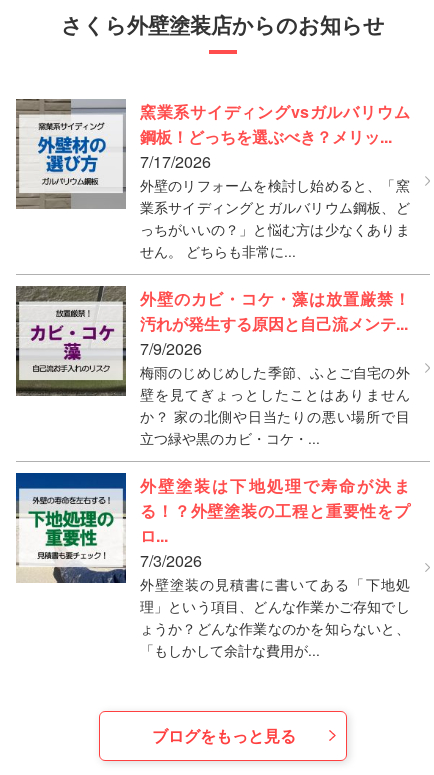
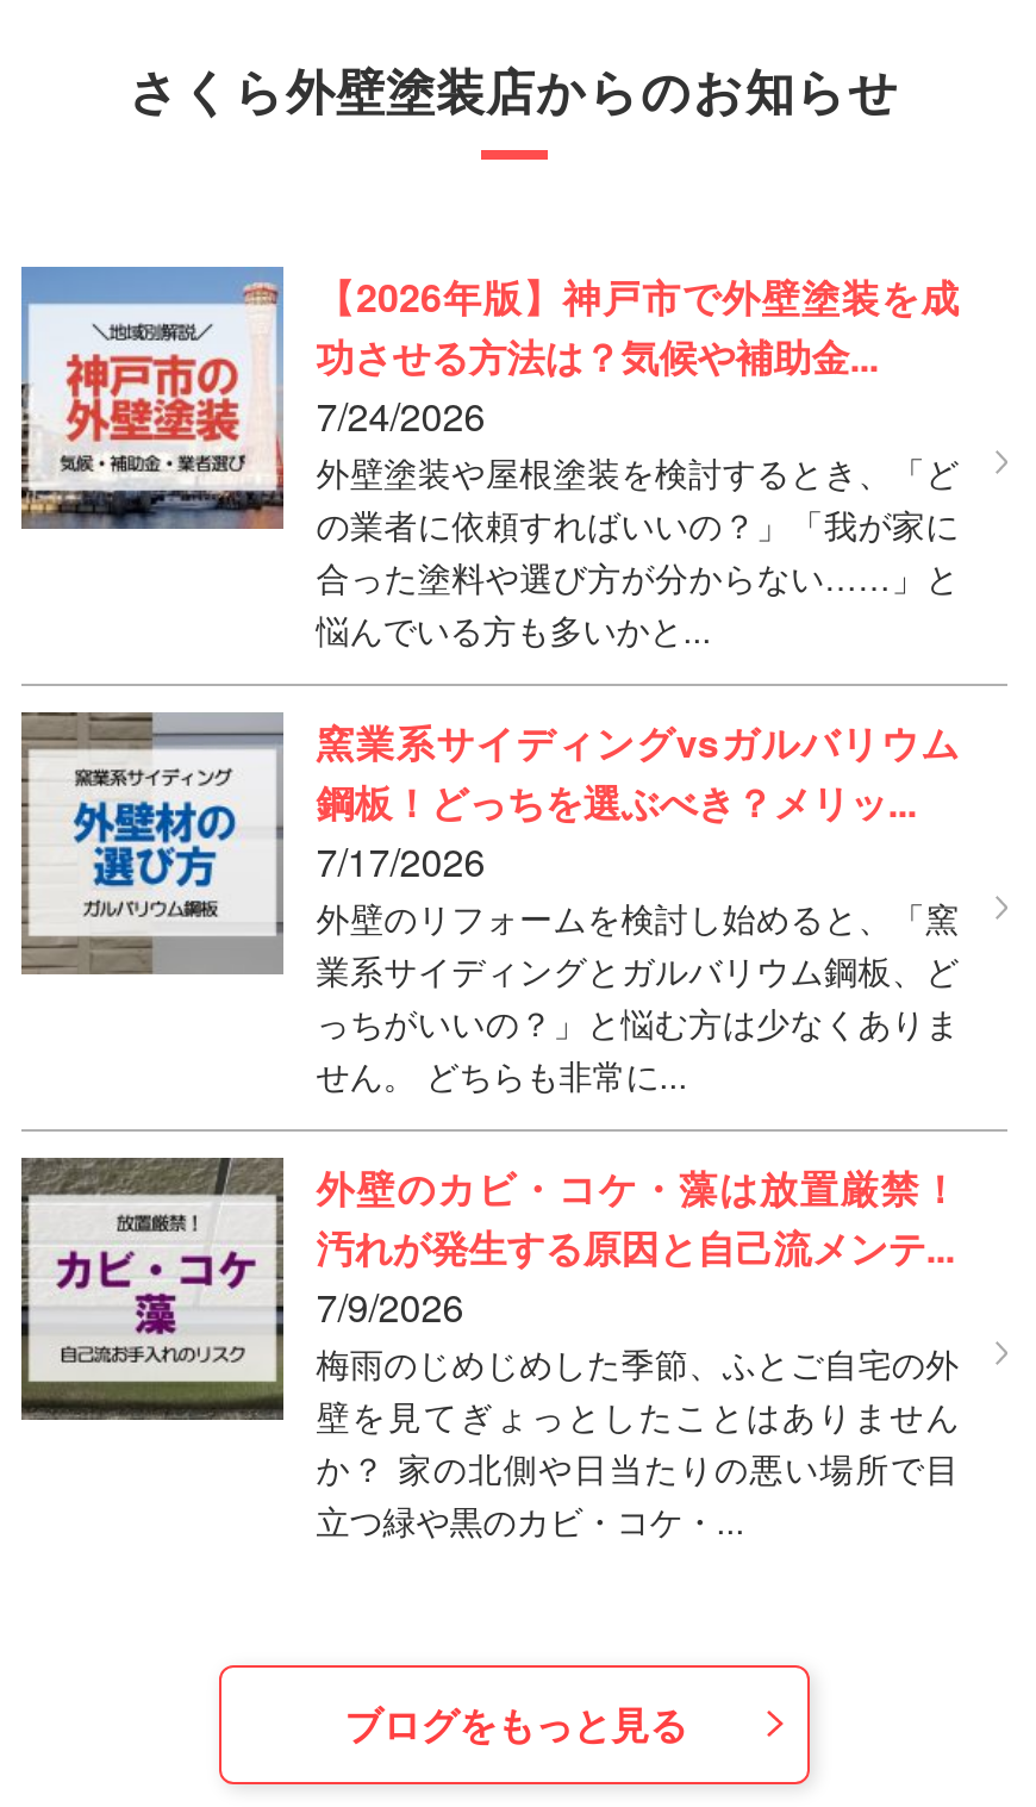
none -> [19,264,959,653] [image] | 【2026年版】神戸市で外壁塗装を成 | 功させる方法は？気候や補助金... | 7/24/2026 | 外壁塗装や屋根塗装を検討するとき、「ど | の業者に依頼すればいいの？」「我が家に | 合った塗料や選び方が分からない……」と | 悩んでいる方も多いかと...
moved [14,98,410,448] -> [17,710,959,1544]: [image] | 窯業系サイディングvsガルバリウム | 鋼板！どっちを選ぶべき？メリッ... | ... | か？ 家の北側や日当たりの悪い場所で目 | 立つ緑や黒のカビ・コケ・...
[15,472,410,660] [image] | 外壁塗装は下地処理で寿命が決ま | る！？外壁塗装の工程と重要性をプ | ロ... | 7/3/2026 | 外壁塗装の見積書に書いてある「下地処 | 理」という項目、どんな作業かご存知でし | ょうか？どんな作業なのかを知らないと、 | 「もしかして余計な費用が... -> none

